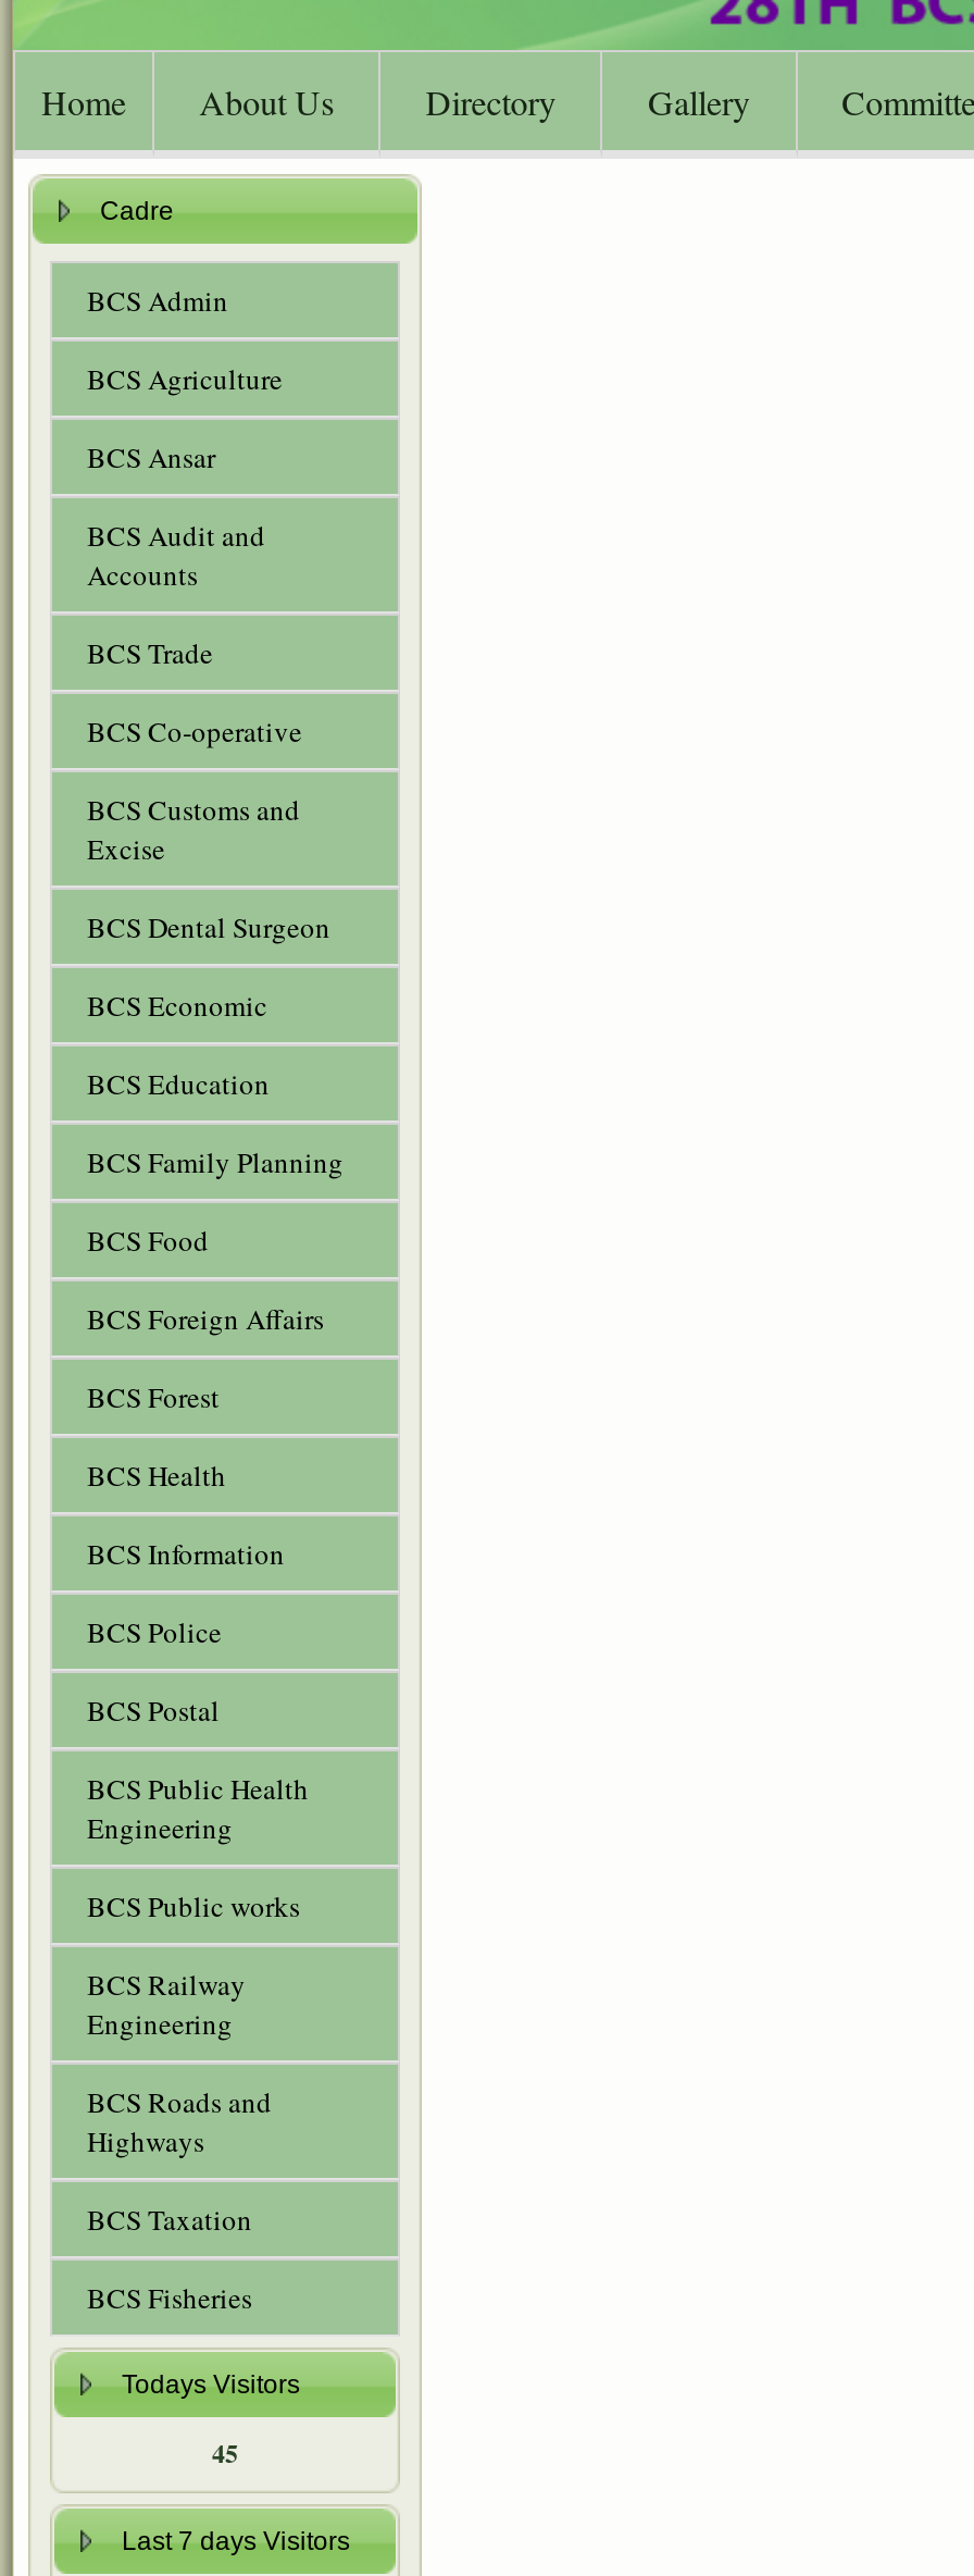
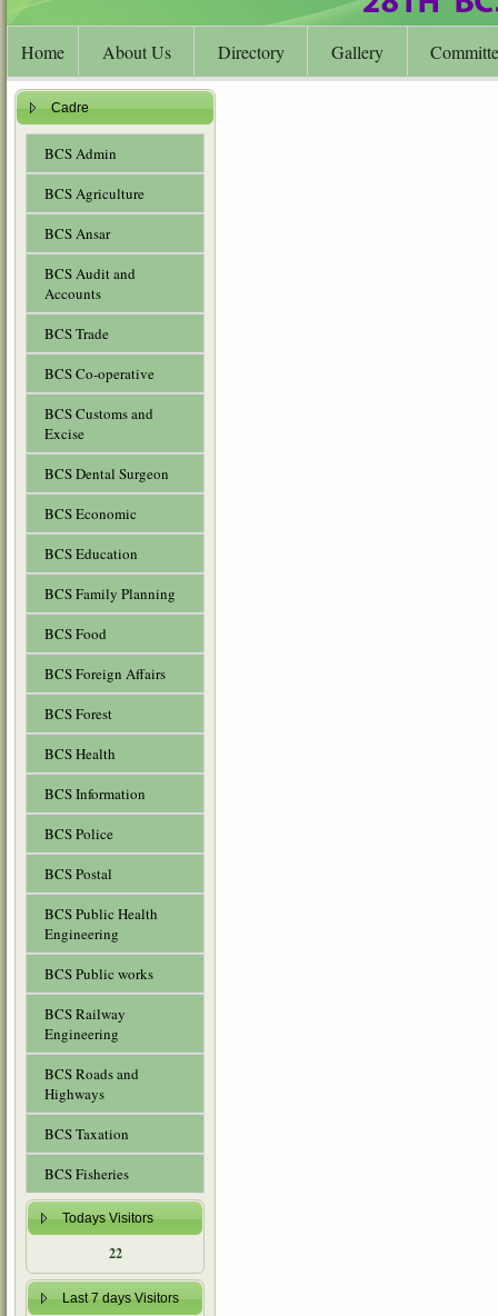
[212,2435,238,2472] 45 -> [108,1244,122,1263] 22

